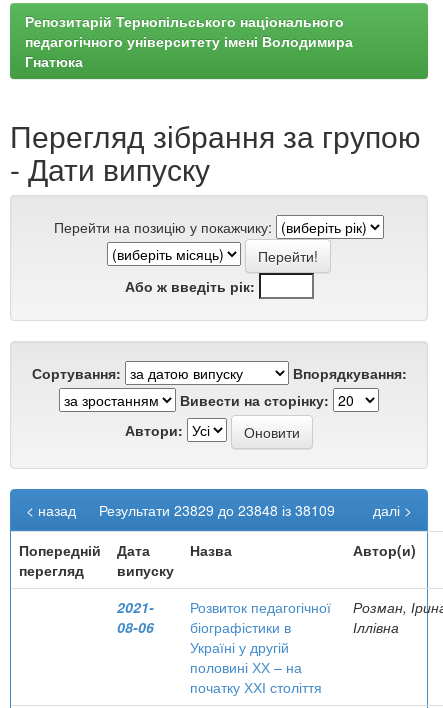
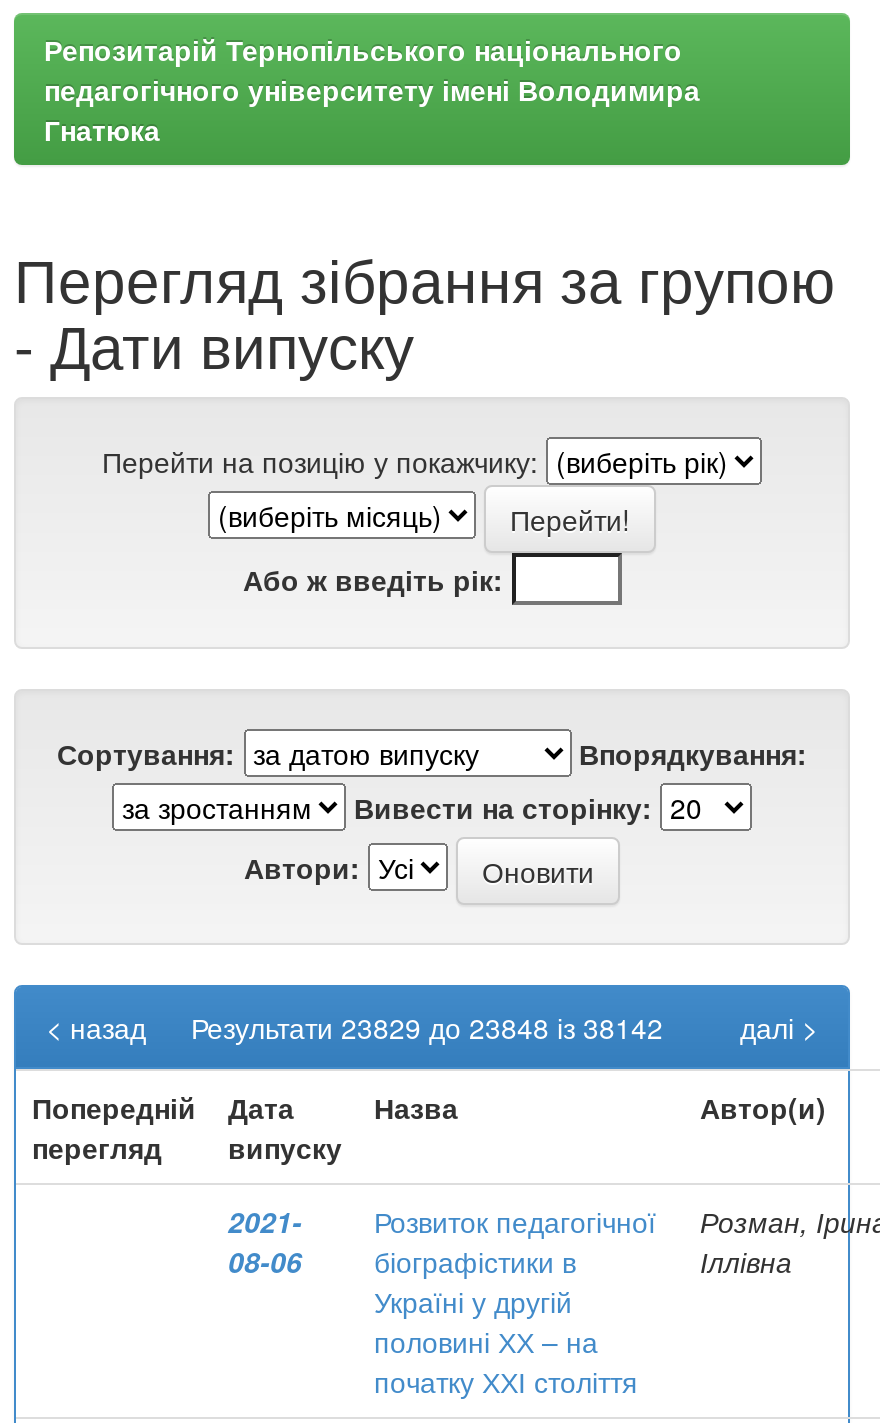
[98,500,338,520] Результати 23829 до 23848 із 38109 -> [191,1007,671,1047] Результати 23829 до 23848 із 38142

